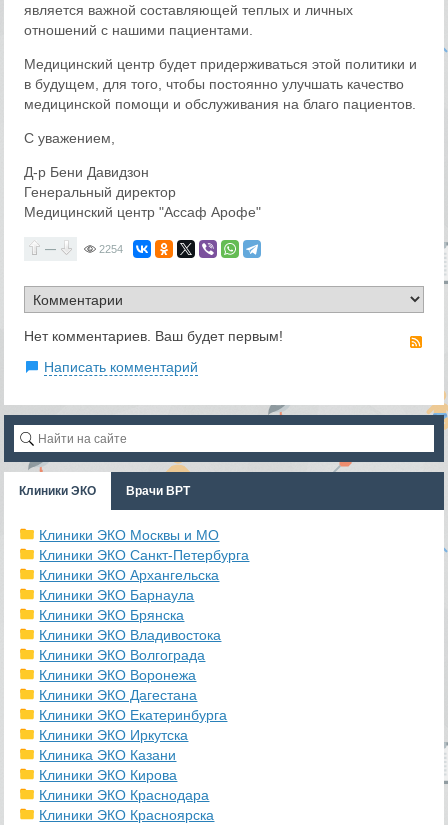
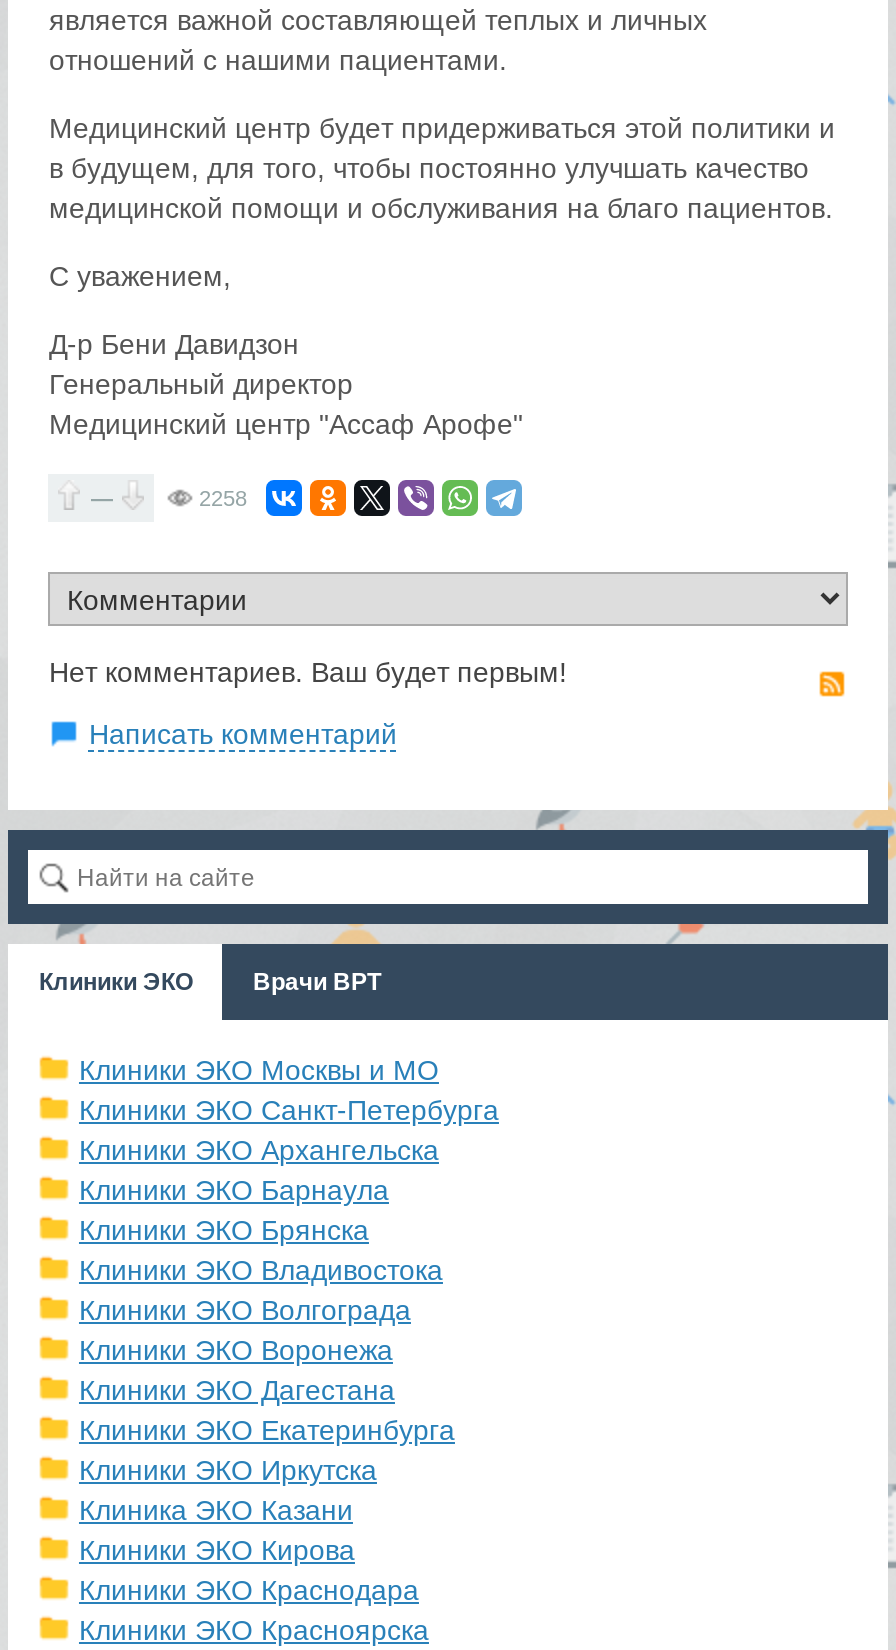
[99,243,123,255] 2254 -> [199,486,247,510] 2258

